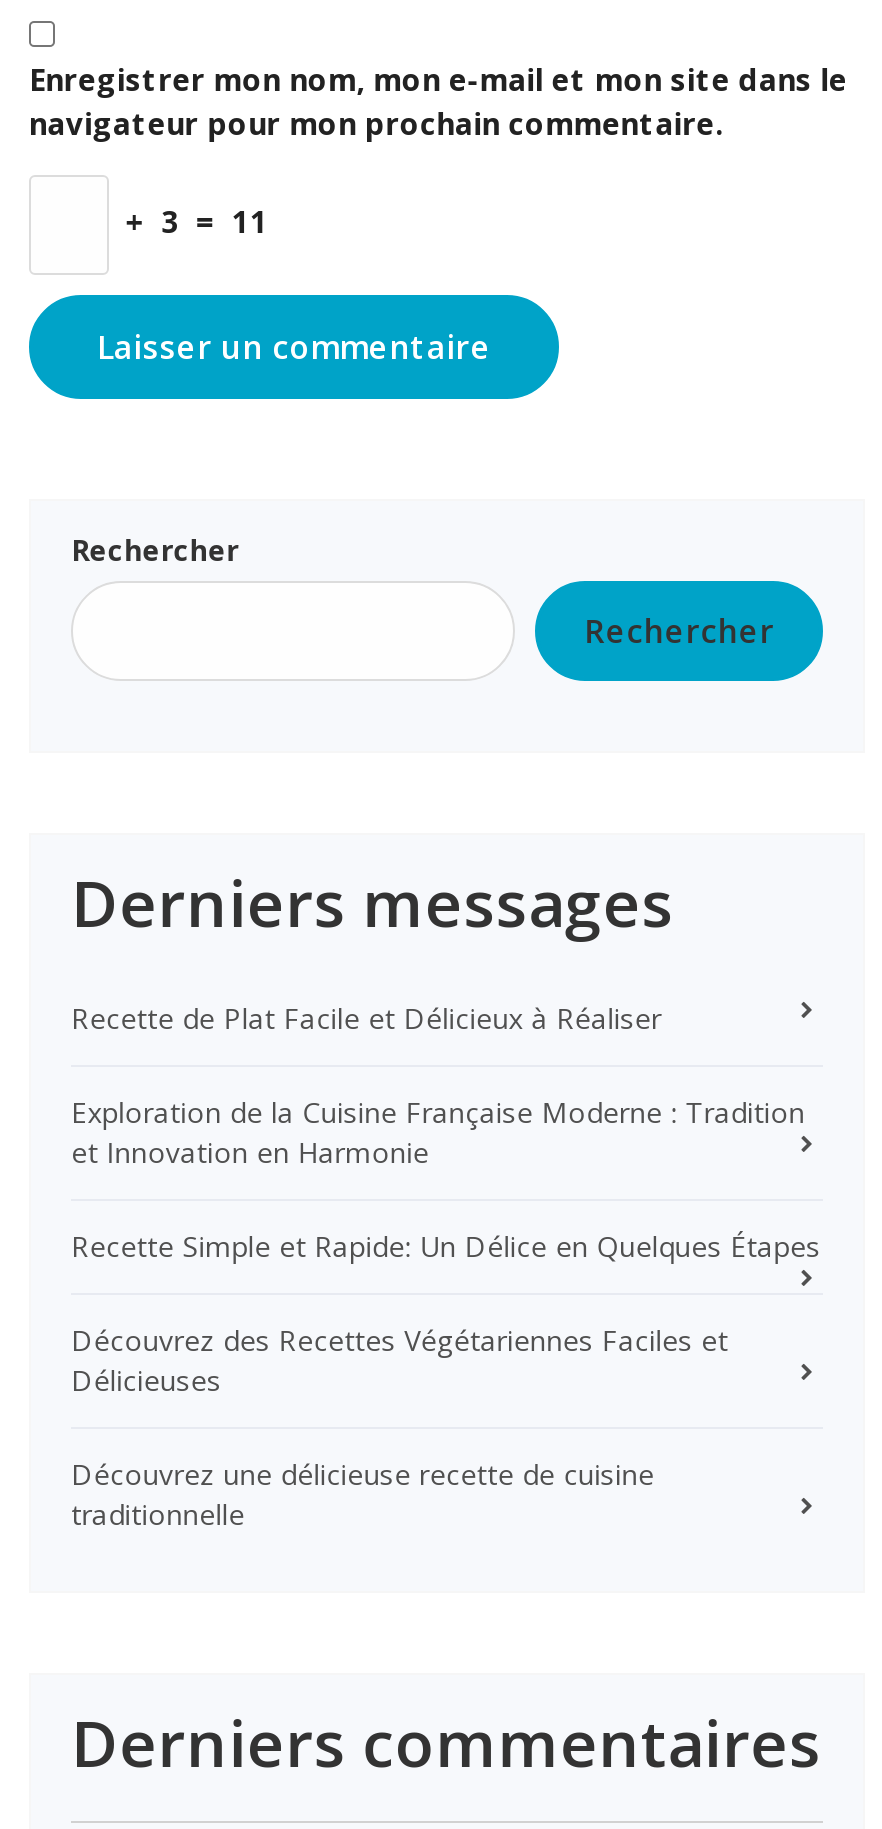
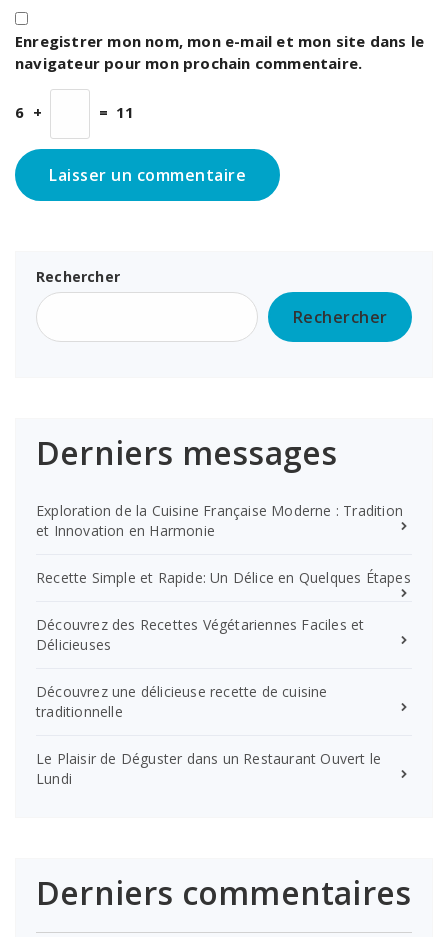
[117,200,268,240] + 3 = 11 -> [15,102,135,122] 6 + | = 11
[71,998,661,1036] Recette de Plat Facile et Délicieux à Réaliser -> none
moved [71,1092,821,1532] -> [36,501,411,721]: Exploration de la Cuisine Française Moderne : Tradition | et Innovation en Harmonie | Recette Simple et Rapide: Un Délice en Quelques Étapes | Découvrez des Recettes Végétariennes Faciles et | Délicieuses | Découvrez une délicieuse recette de cuisine | traditionnelle
none -> [36,749,381,788] Le Plaisir de Déguster dans un Restaurant Ouvert le | Lundi

